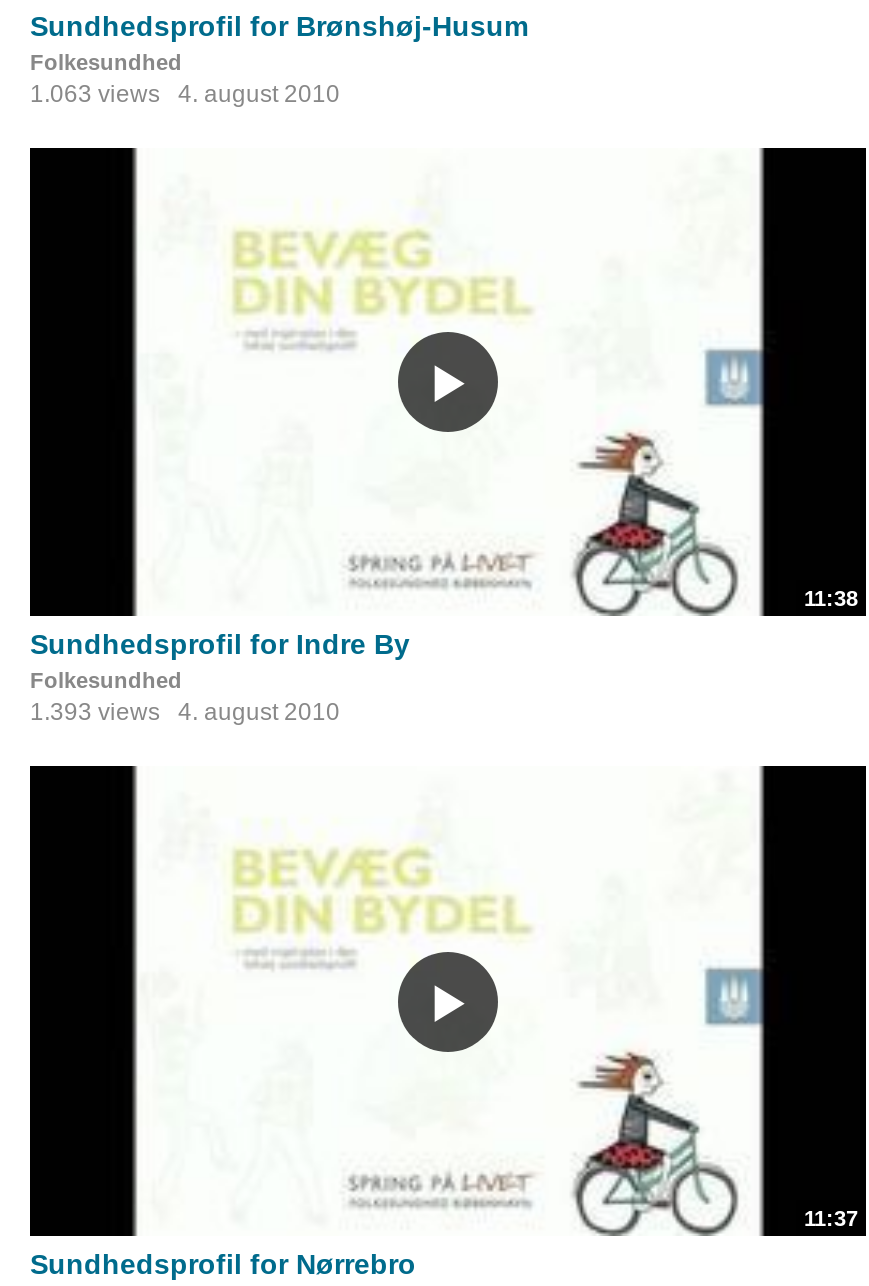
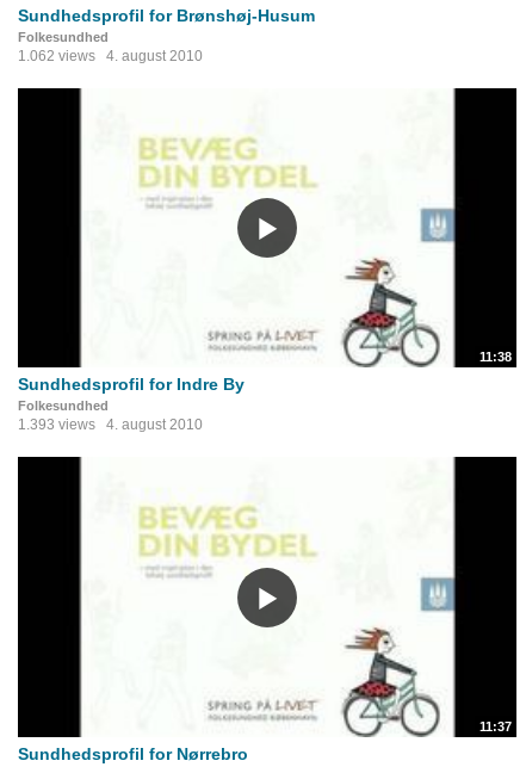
[30,79,340,107] 1.063 views 4. august 2010 -> [18,47,203,64] 1.062 views 4. august 2010

